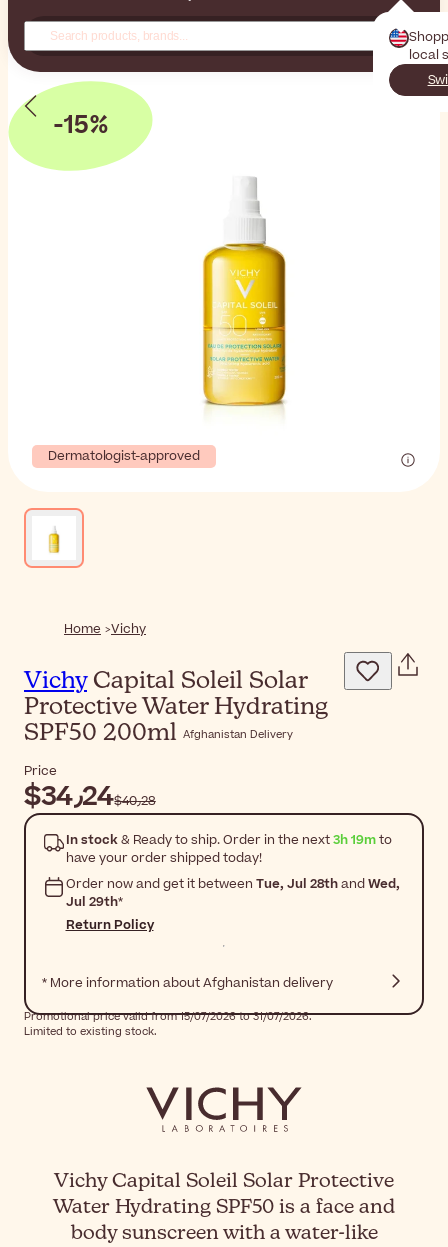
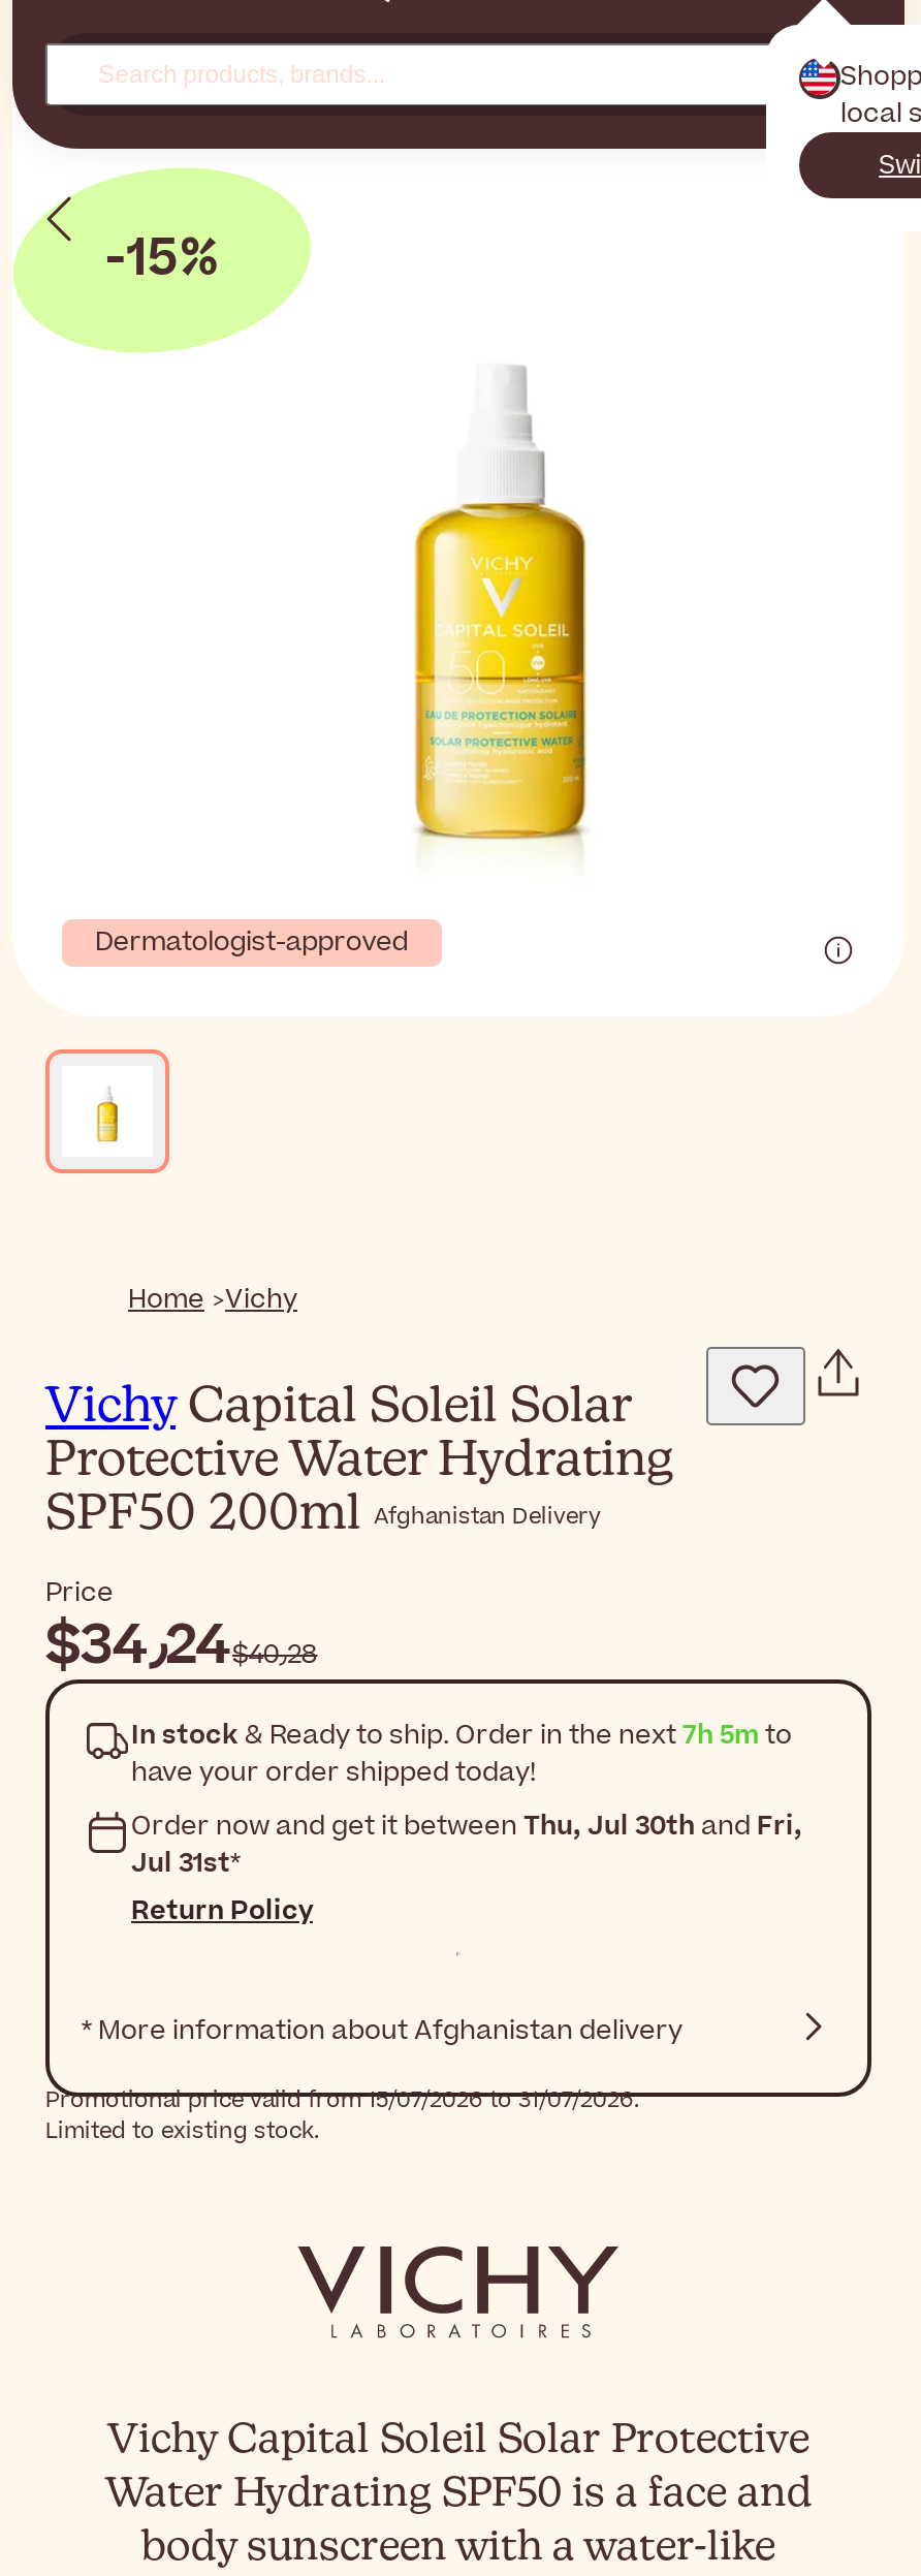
[65,831,391,849] In stock & Ready to ship. Order in the next 3h 19m to -> [131,1716,792,1753] In stock & Ready to ship. Order in the next 7h 5m to
[65,875,399,893] Order now and get it between Tue, Jul 28th and Wed, -> [131,1807,802,1844] Order now and get it between Thu, Jul 30th and Fri,
[65,893,122,911] Jul 29th* -> [131,1844,241,1881] Jul 31st*

